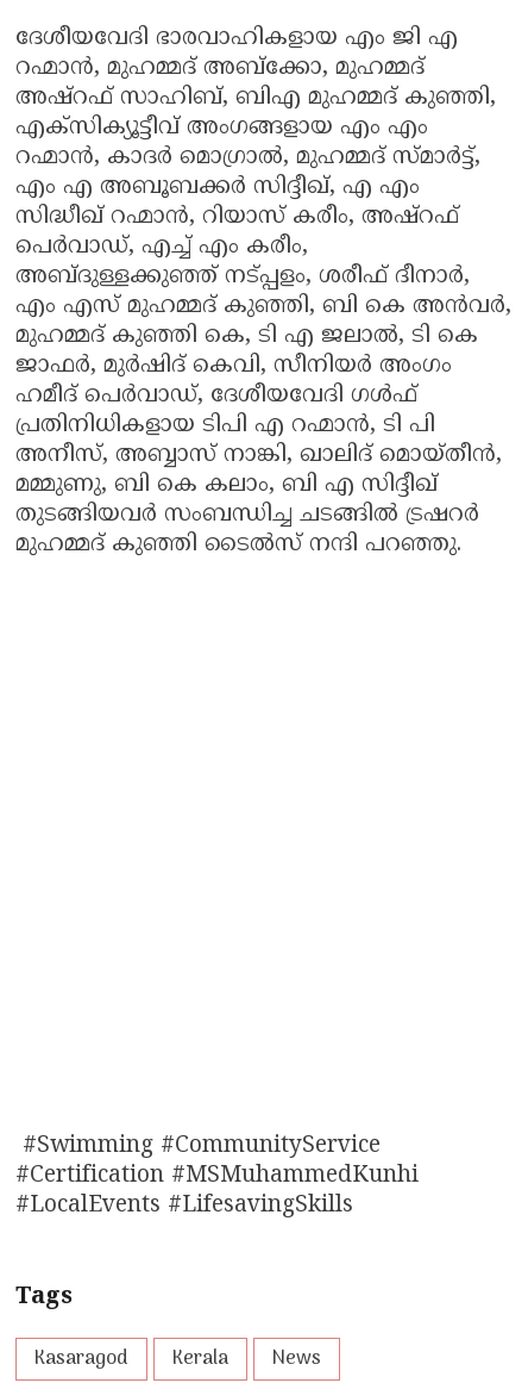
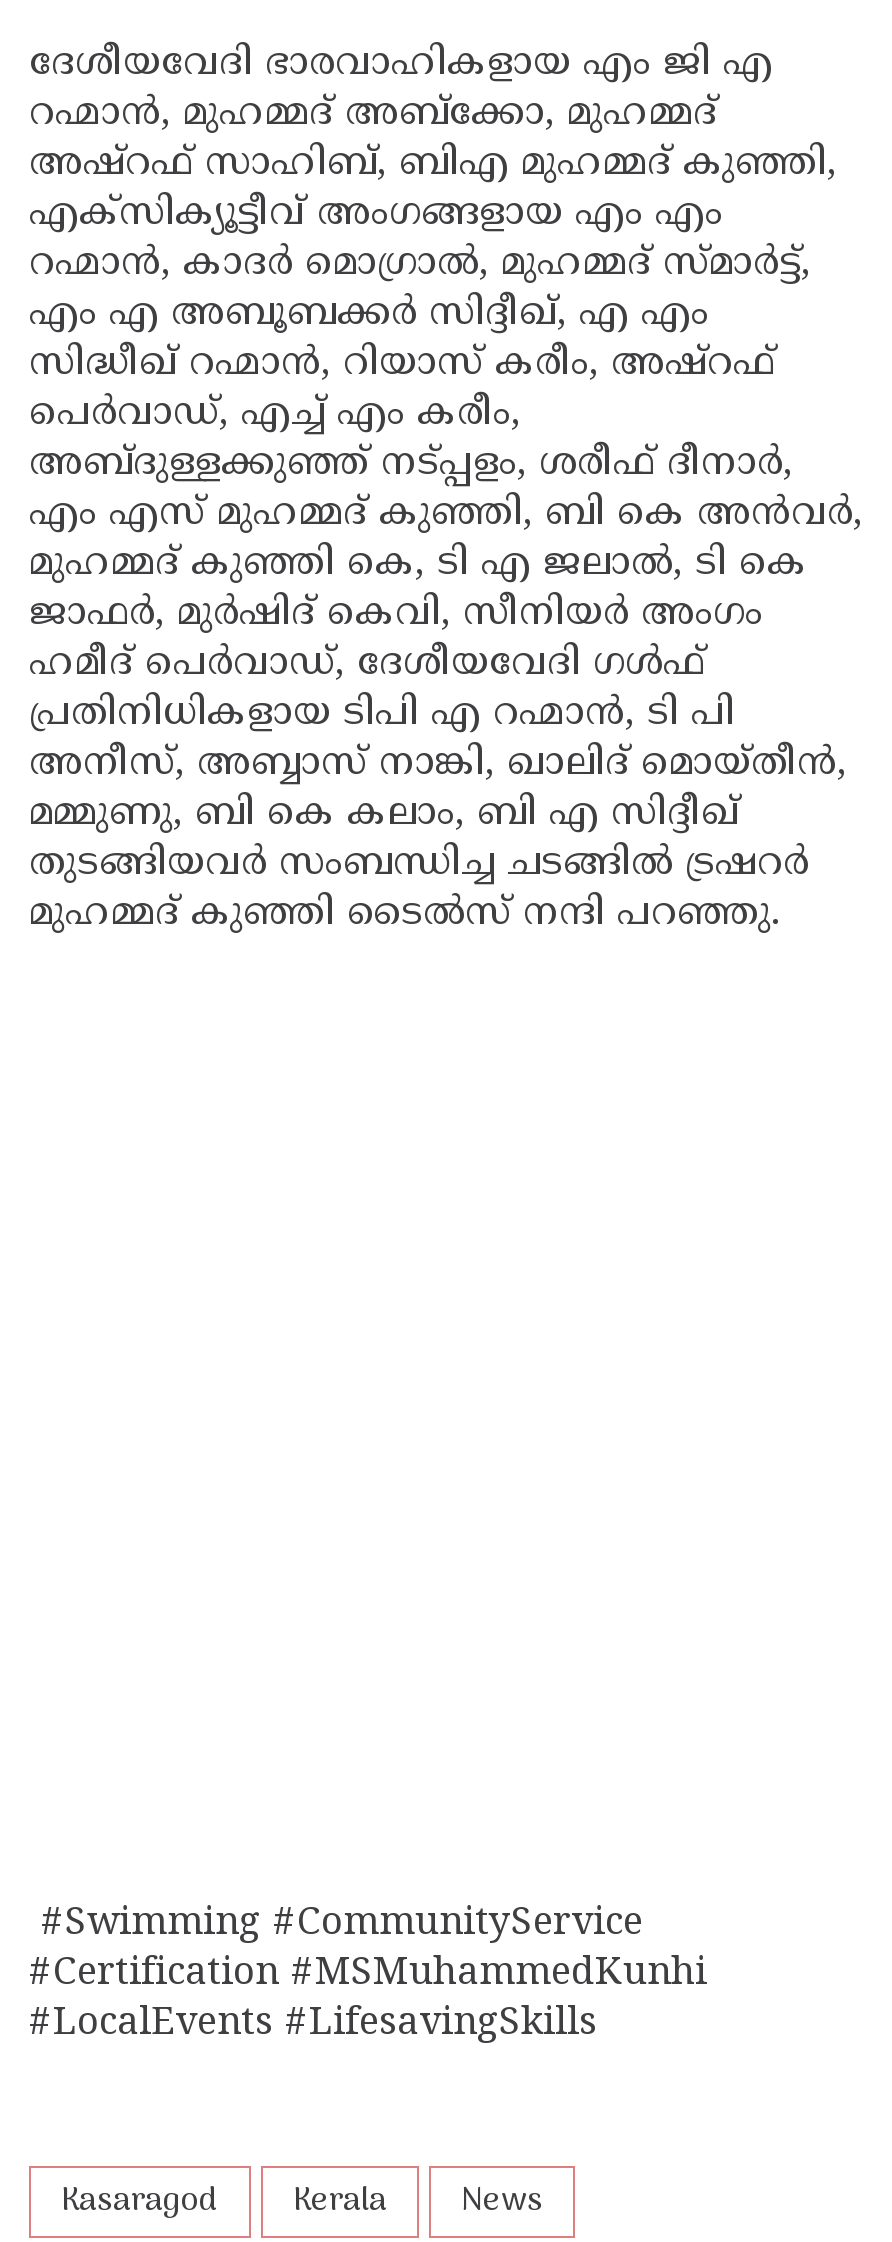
[15,1282,73,1312] Tags -> none

